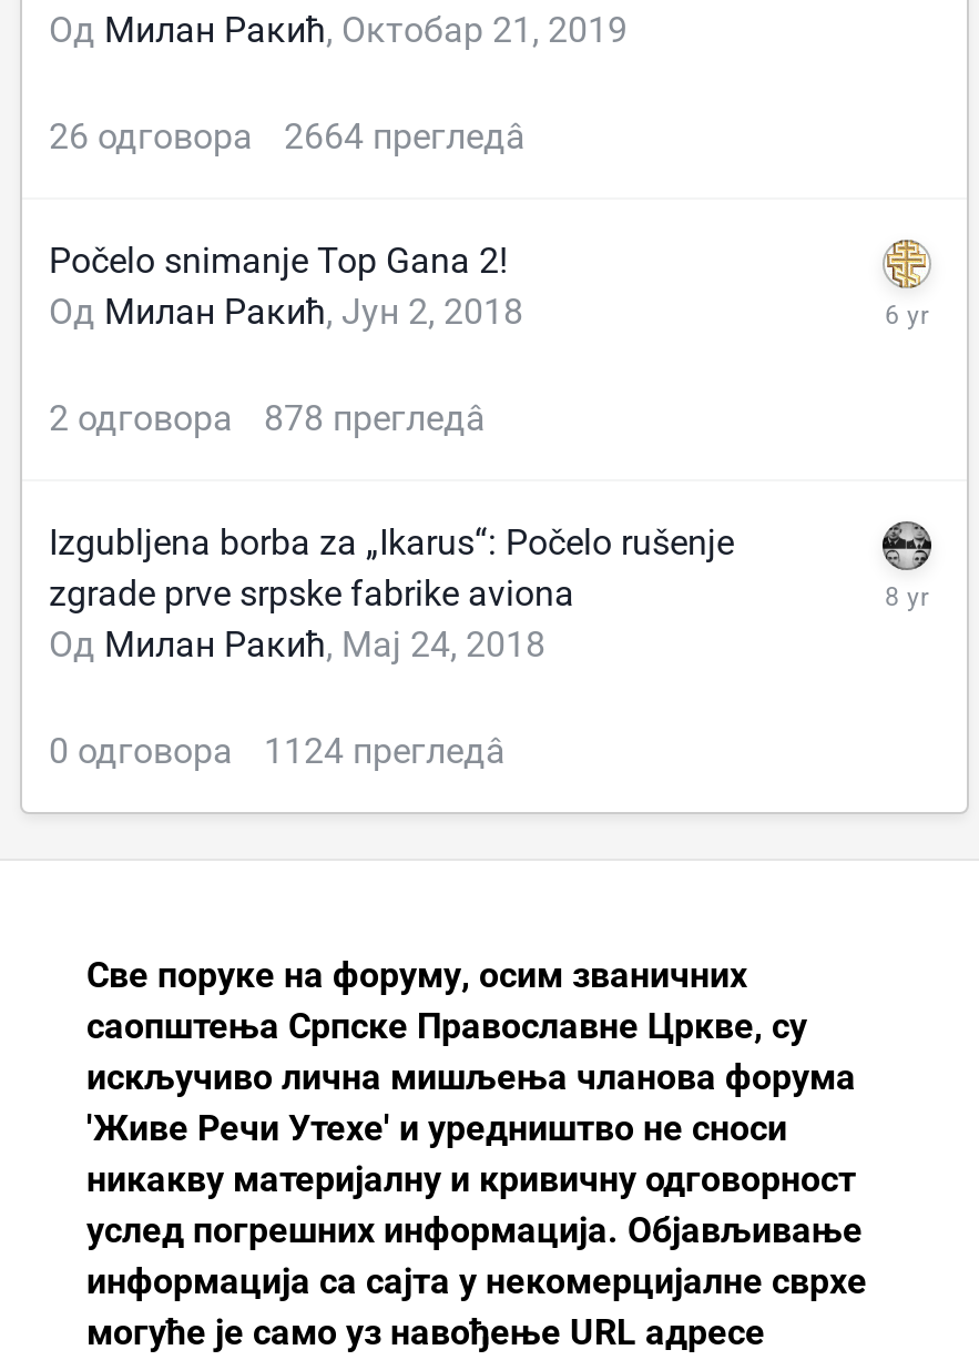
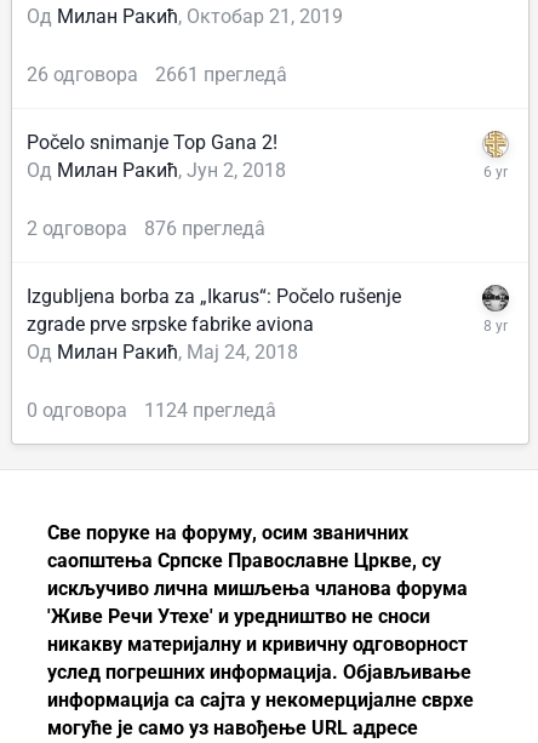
[49,116,526,158] 26 одговора 2664 прегледâ -> [27,64,287,87] 26 одговора 2661 прегледâ
[49,398,486,440] 2 одговора 878 прегледâ -> [27,217,265,240] 2 одговора 876 прегледâ

